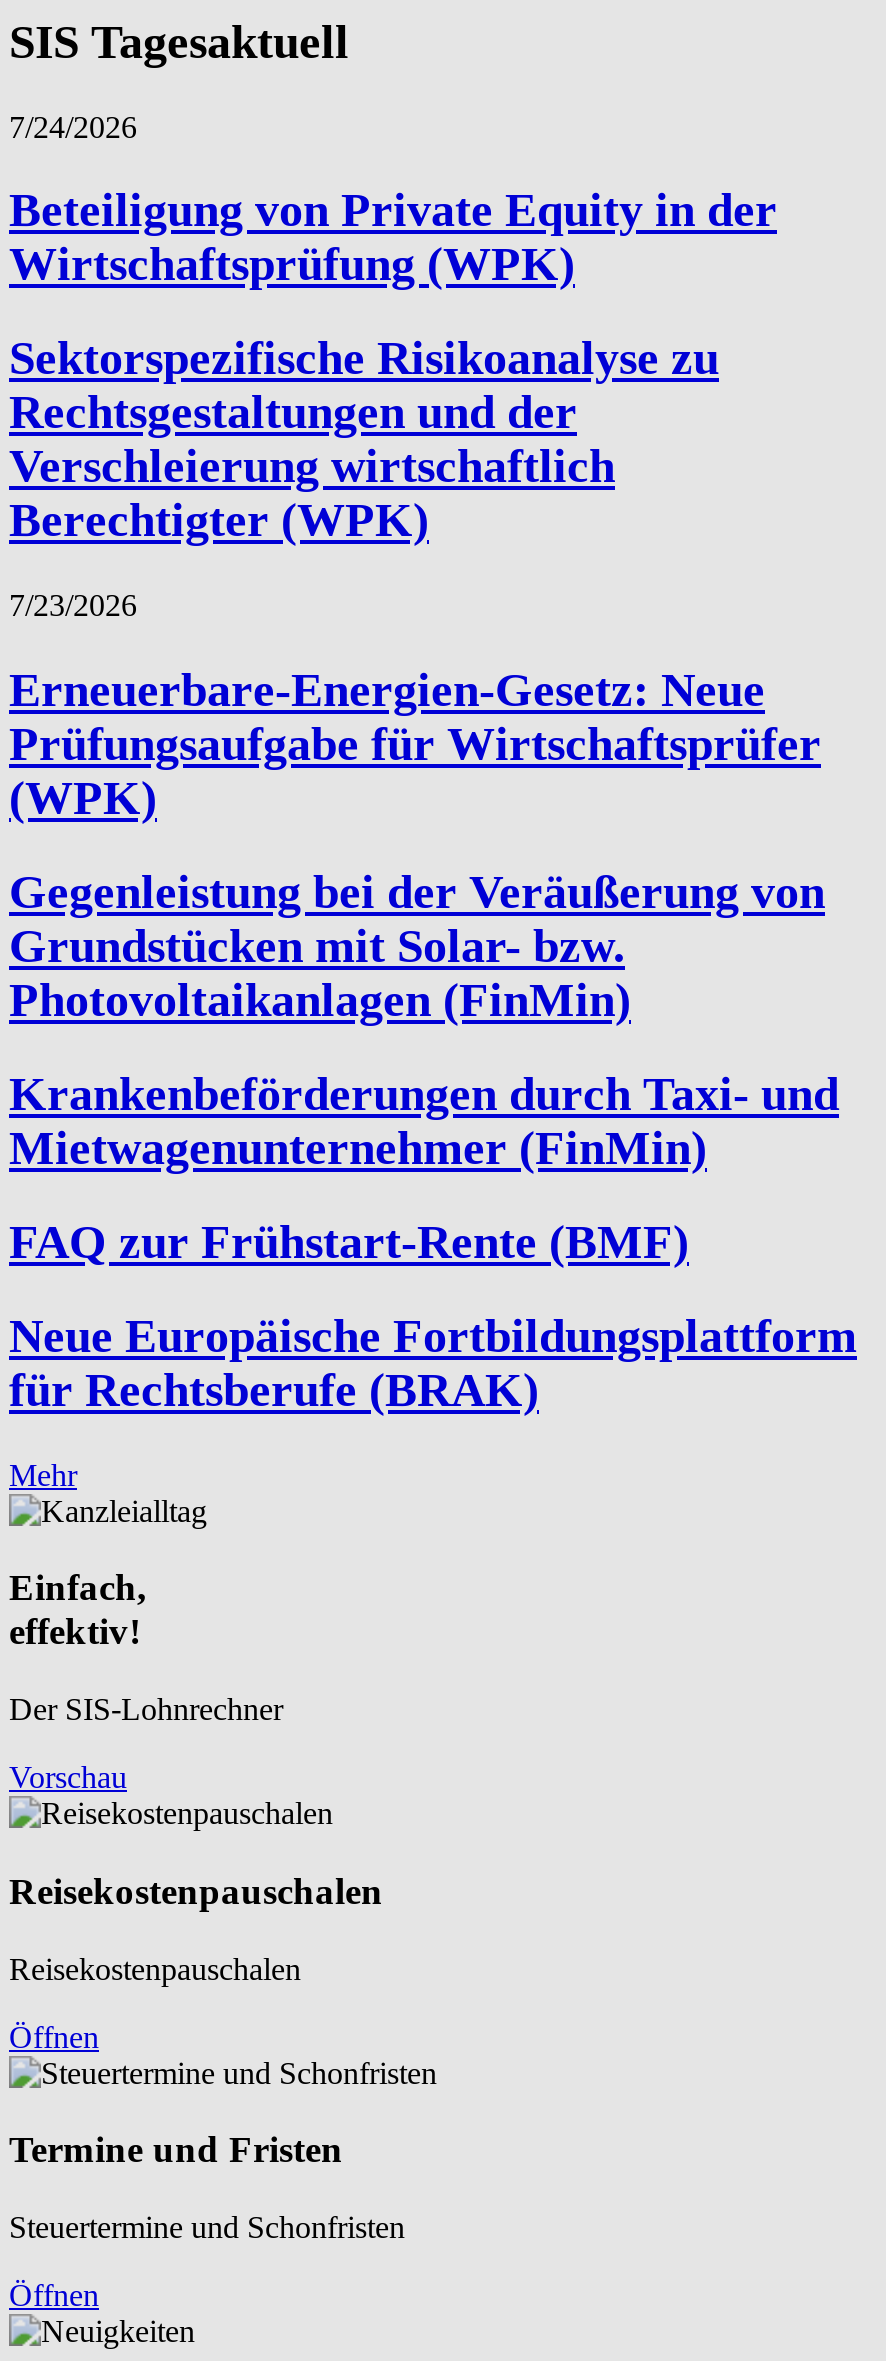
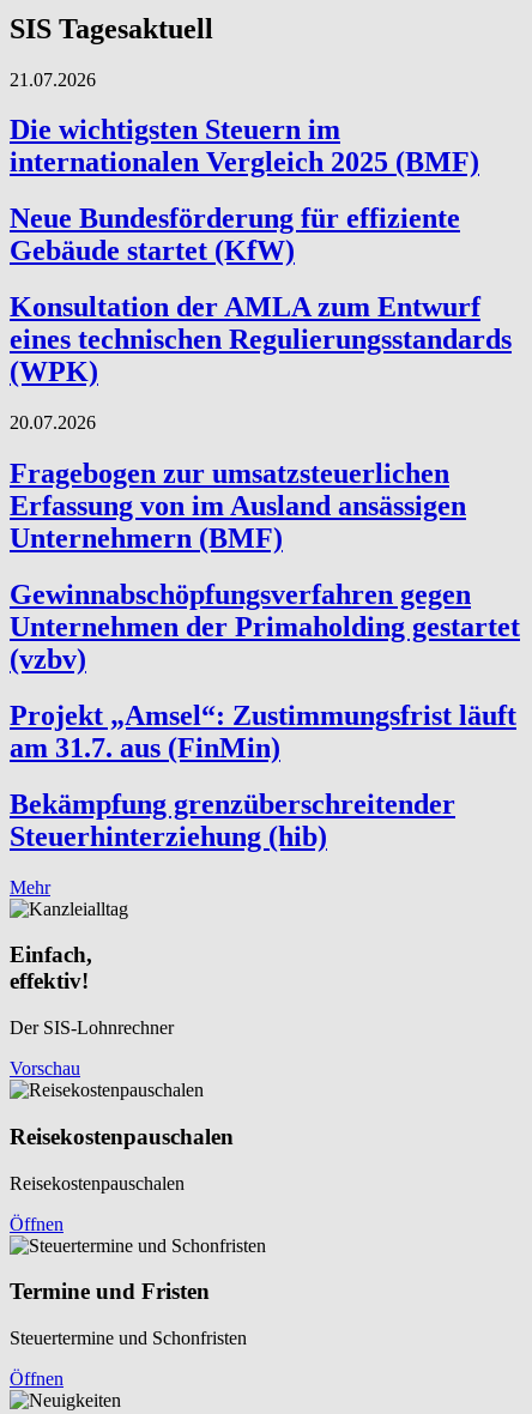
[9,109,821,770] 7/24/2026 | Beteiligung von Private Equity in der | Wirtschaftsprüfung (WPK) | Sektorspezifische Risikoanalyse zu | Rechtsgestaltungen und der | Verschleierung wirtschaftlich | Berechtigter (WPK) | 7/23/2026 | Erneuerbare-Energien-Gesetz: Neue | Prüfungsaufgabe für Wirtschaftsprüfer -> [10,69,512,355] 21.07.2026 | Die wichtigsten Steuern im | internationalen Vergleich 2025 (BMF) | Neue Bundesförderung für effiziente | Gebäude startet (KfW) | Konsultation der AMLA zum Entwurf | eines technischen Regulierungsstandards
moved [9,772,157,824] -> [10,356,98,387]: (WPK)
[9,866,857,1416] Gegenleistung bei der Veräußerung von | Grundstücken mit Solar- bzw. | Photovoltaikanlagen (FinMin) | Krankenbeförderungen durch Taxi- und | Mietwagenunternehmer (FinMin) | FAQ zur Frühstart-Rente (BMF) | Neue Europäische Fortbildungsplattform | für Rechtsberufe (BRAK) -> [10,412,520,852] 20.07.2026 | Fragebogen zur umsatzsteuerlichen | Erfassung von im Ausland ansässigen | Unternehmern (BMF) | Gewinnabschöpfungsverfahren gegen | Unternehmen der Primaholding gestartet | (vzbv) | Projekt „Amsel“: Zustimmungsfrist läuft | am 31.7. aus (FinMin) | Bekämpfung grenzüberschreitender | Steuerhinterziehung (hib)

